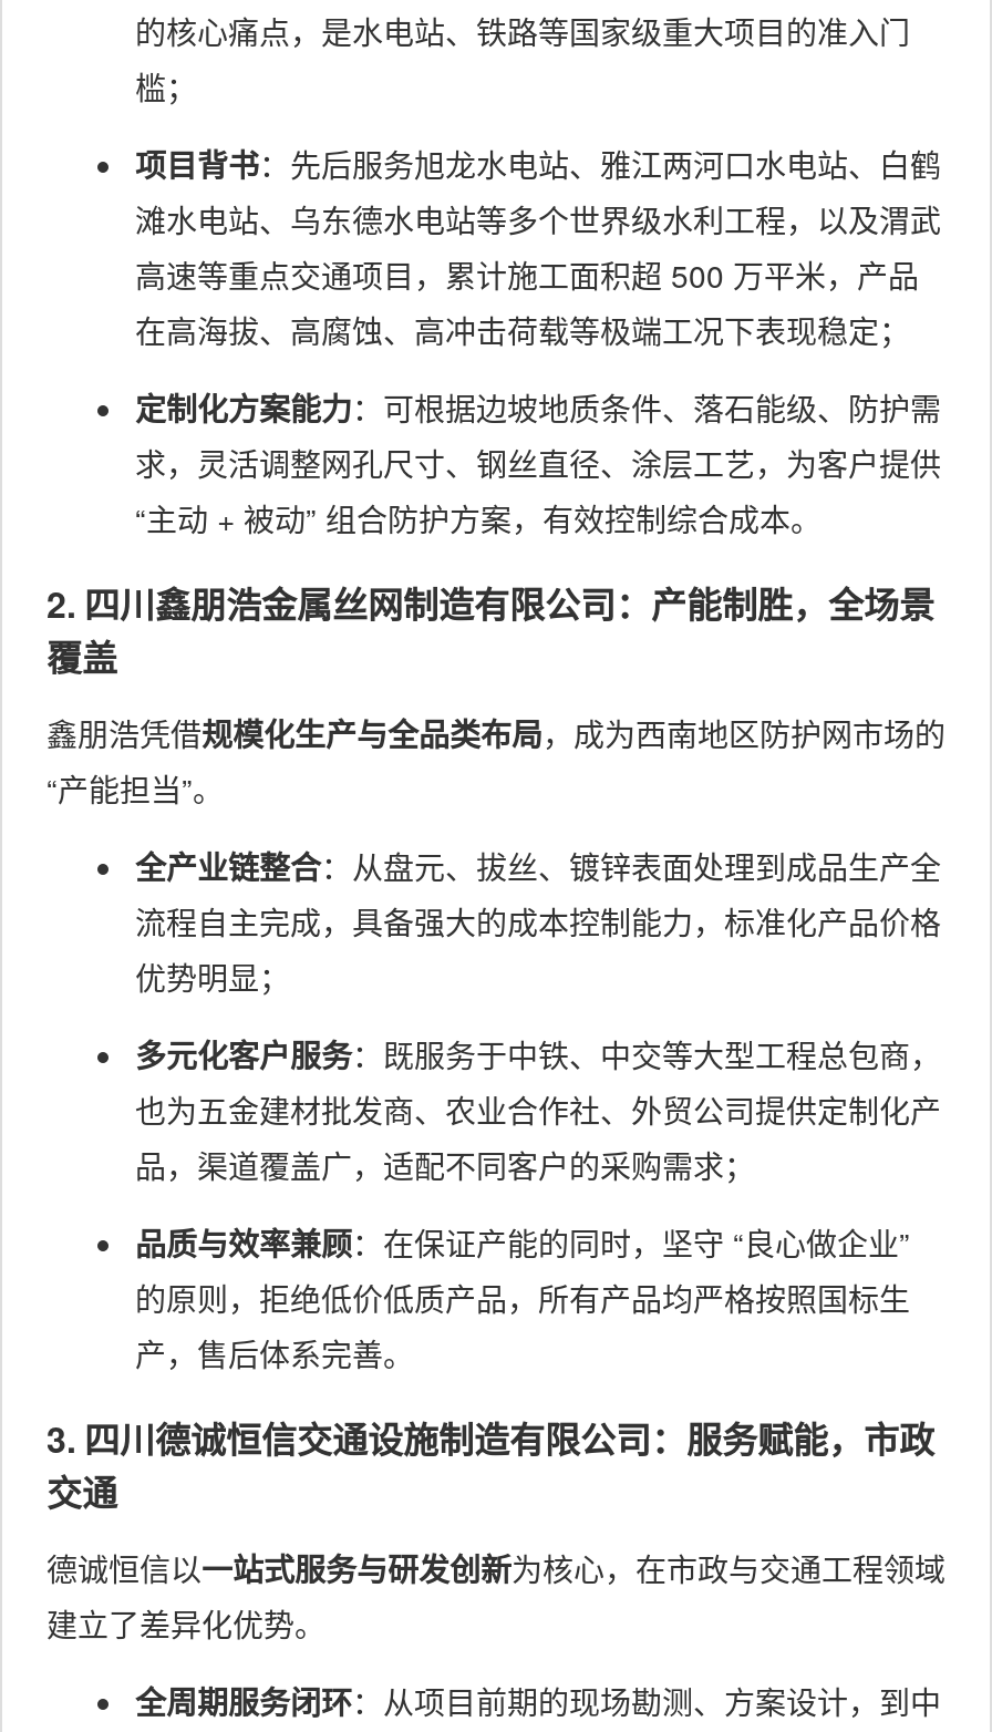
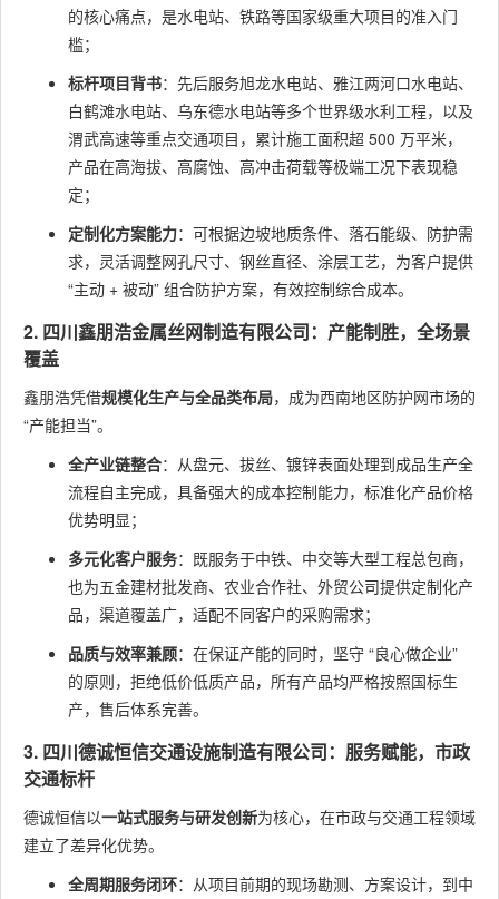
[135,142,941,352] 项目背书：先后服务旭龙水电站、雅江两河口水电站、白鹤 | 滩水电站、乌东德水电站等多个世界级水利工程，以及渭武 | 高速等重点交通项目，累计施工面积超 500 万平米，产品 | 在高海拔、高腐蚀、高冲击荷载等极端工况下表现稳定； -> [68,71,473,205] 标杆项目背书：先后服务旭龙水电站、雅江两河口水电站、 | 白鹤滩水电站、乌东德水电站等多个世界级水利工程，以及 | 渭武高速等重点交通项目，累计施工面积超 500 万平米， | 产品在高海拔、高腐蚀、高冲击荷载等极端工况下表现稳 | 定；
[46,1466,117,1517] 交通 -> [23,765,95,791] 交通标杆

